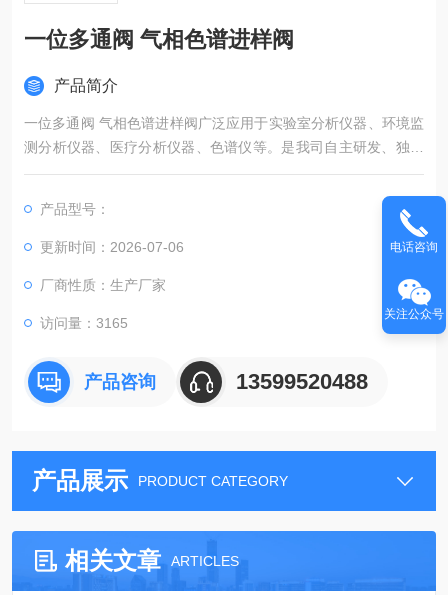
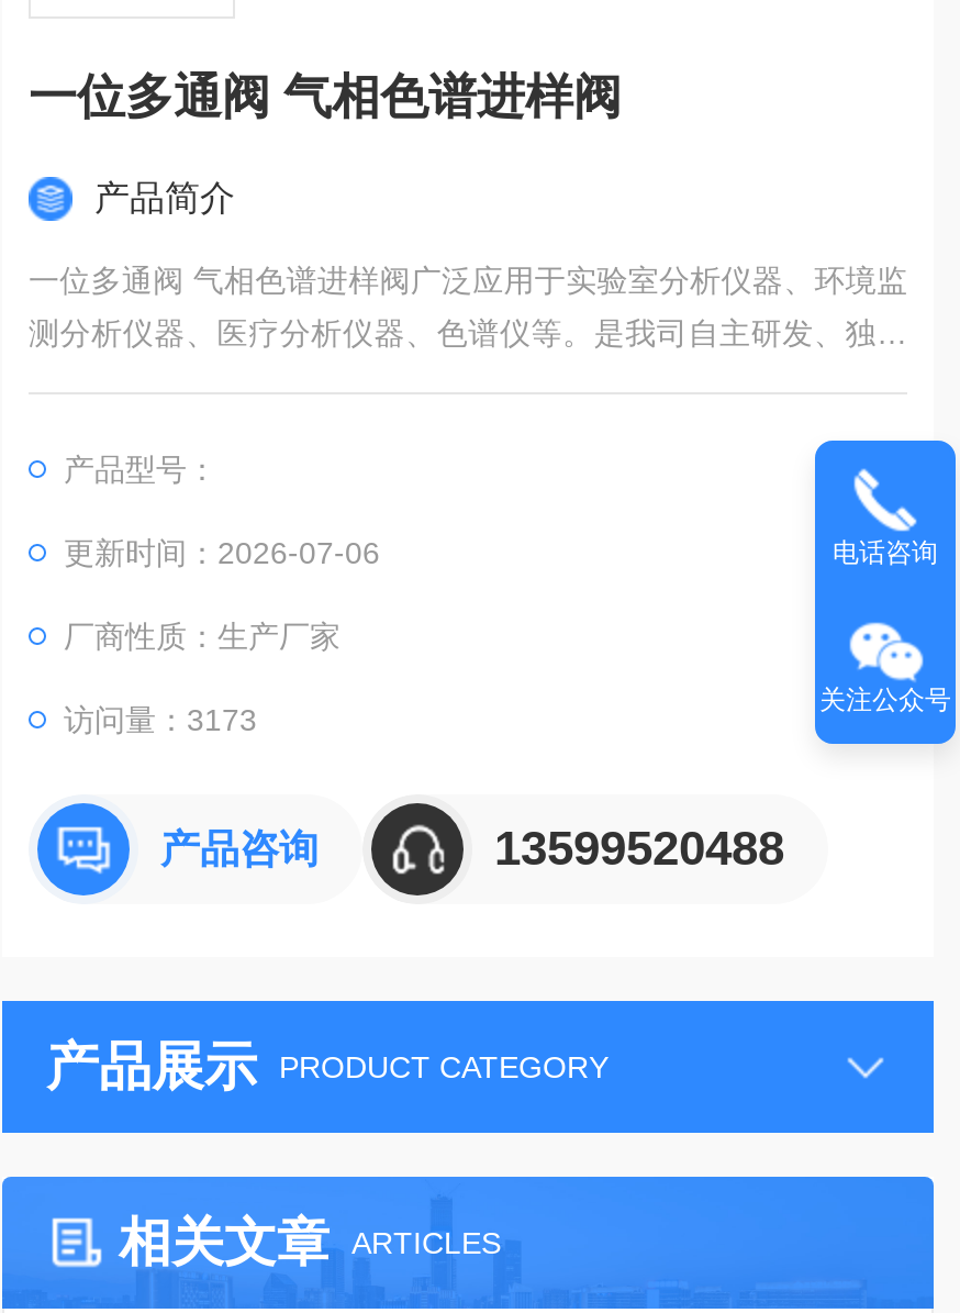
[40,315,128,331] 访问量：3165 -> [64,702,257,737] 访问量：3173

